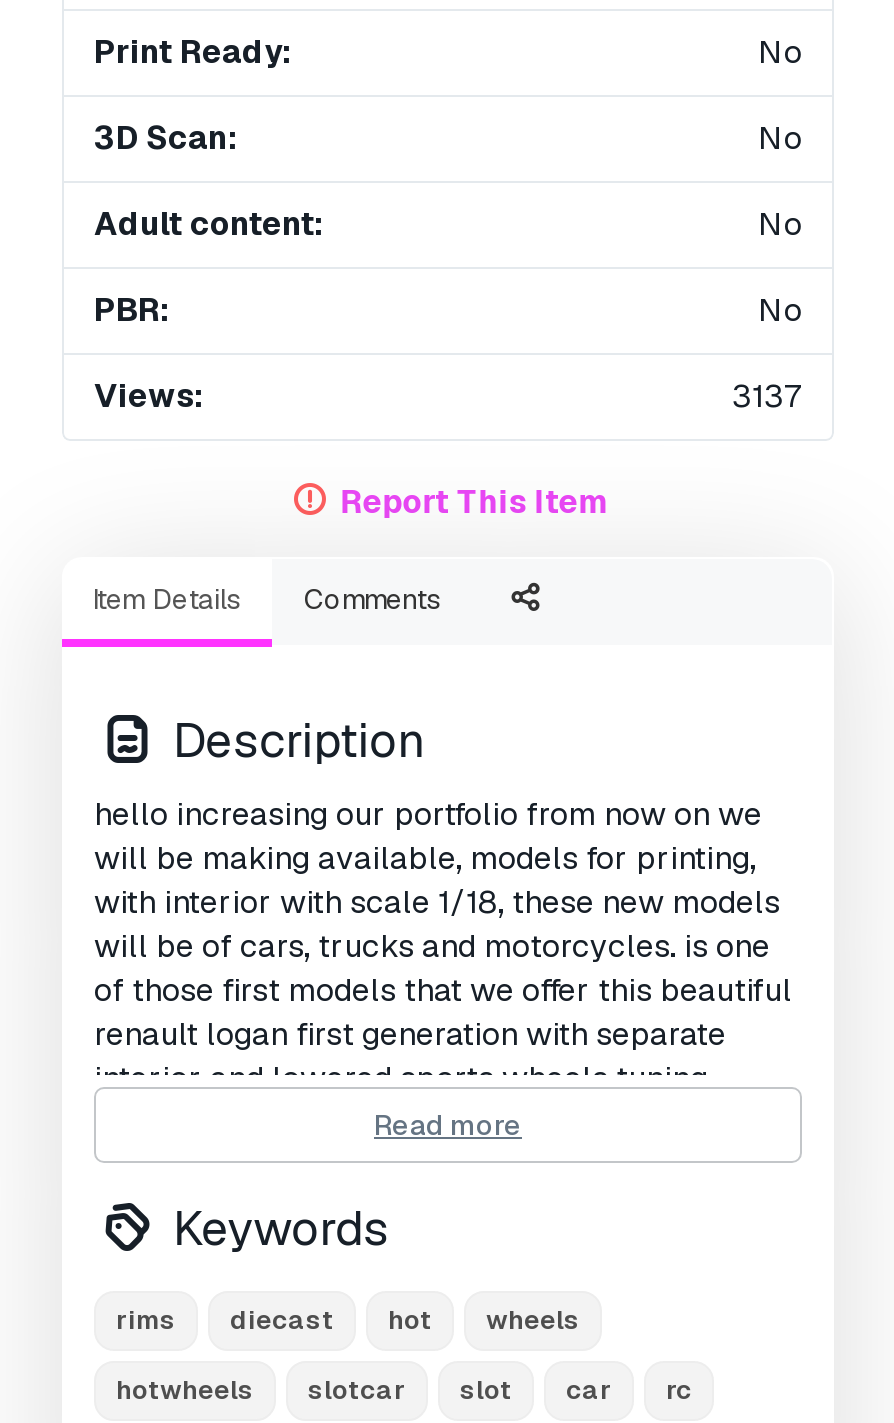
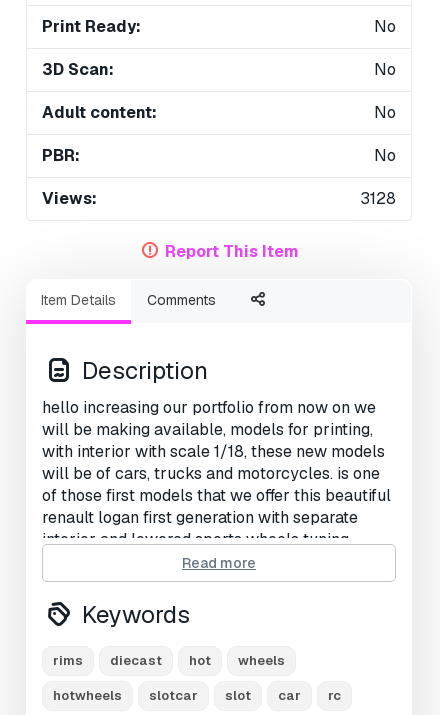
[732,375,802,417] 3137 -> [360,188,396,209] 3128

